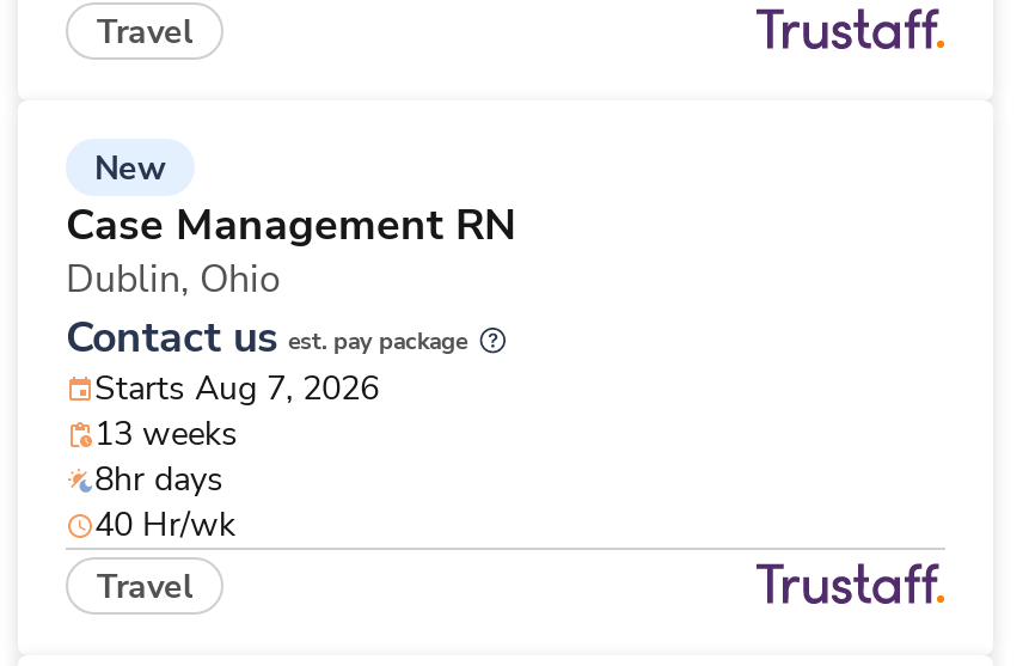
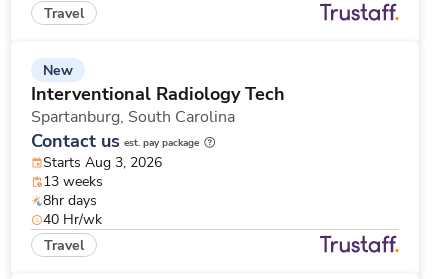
[66,196,515,306] Case Management RN | Dublin, Ohio -> [31,82,285,128] Interventional Radiology Tech | Spartanburg, South Carolina
[94,366,379,411] Starts Aug 7, 2026 -> [43,153,162,172] Starts Aug 3, 2026

